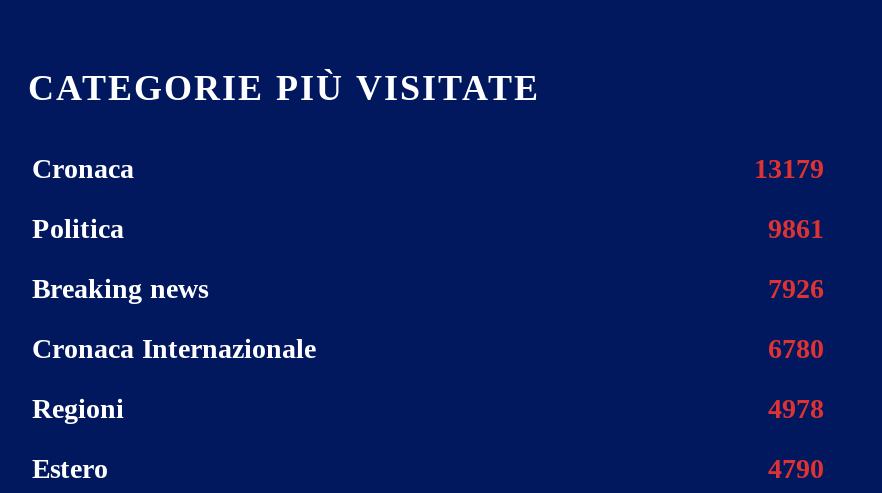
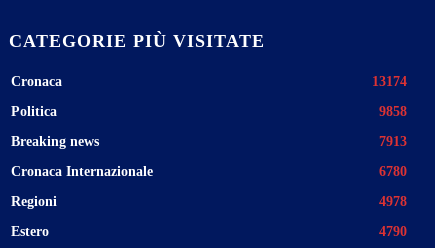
[754,154,824,184] 13179 -> [372,74,407,89] 13174
[768,214,824,244] 9861 -> [379,104,407,119] 9858
[768,274,824,304] 7926 -> [379,134,407,149] 7913

